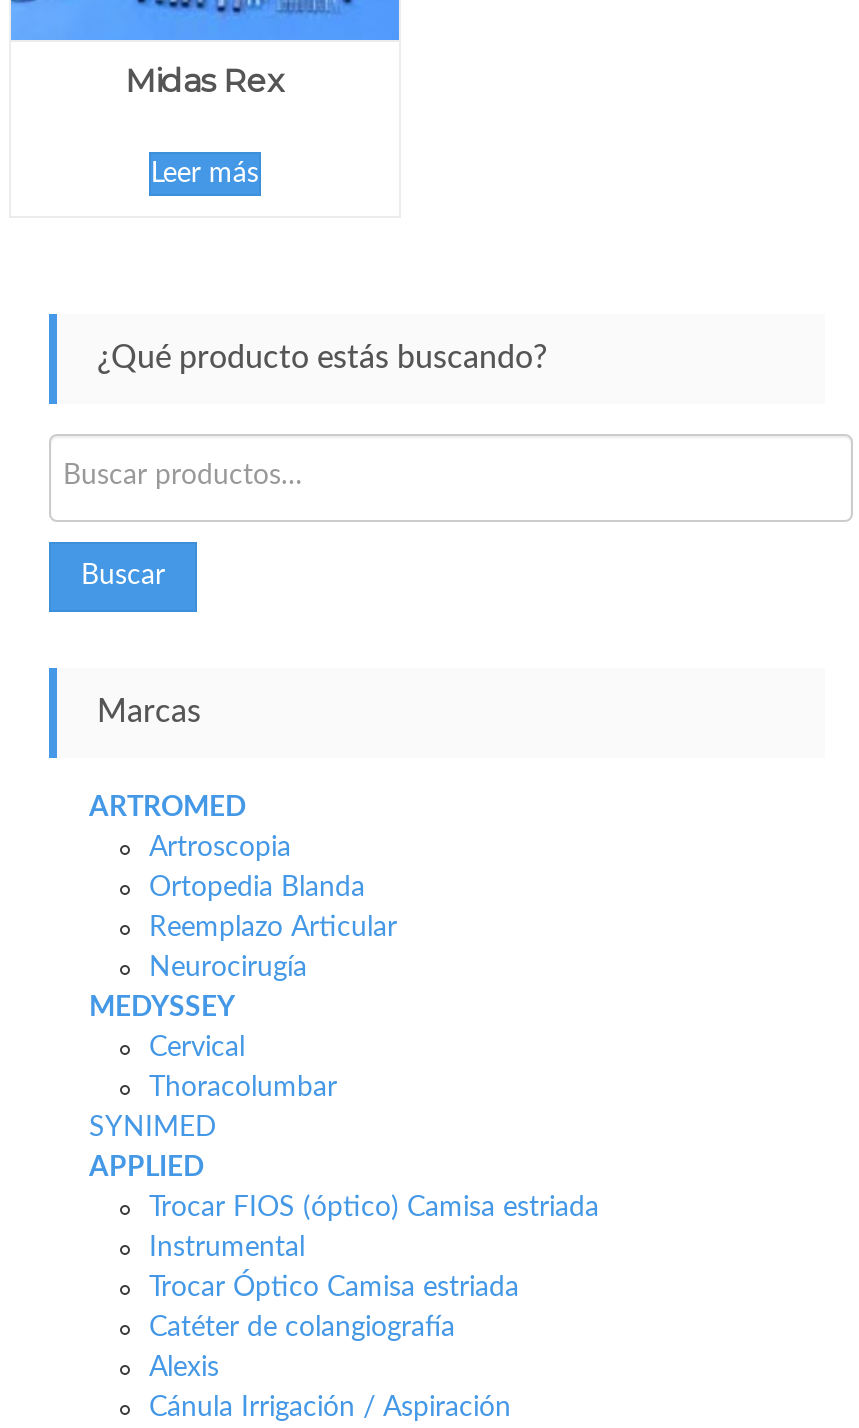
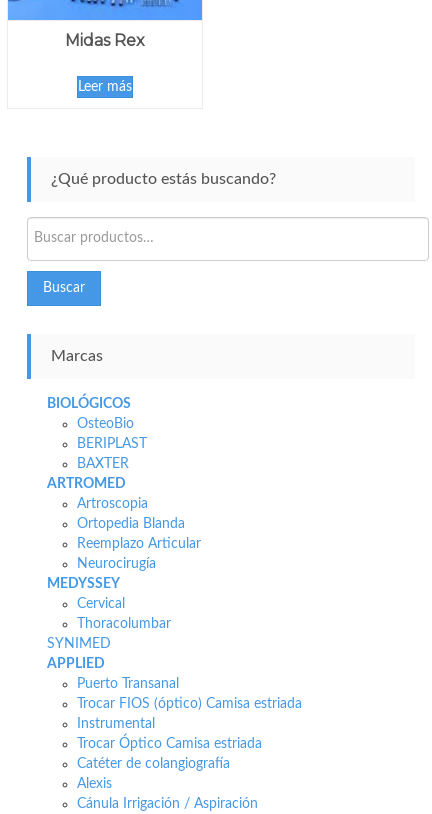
none -> [47,397,147,471] BIOLÓGICOS | OsteoBio | BERIPLAST | BAXTER
none -> [77,677,179,691] Puerto Transanal

